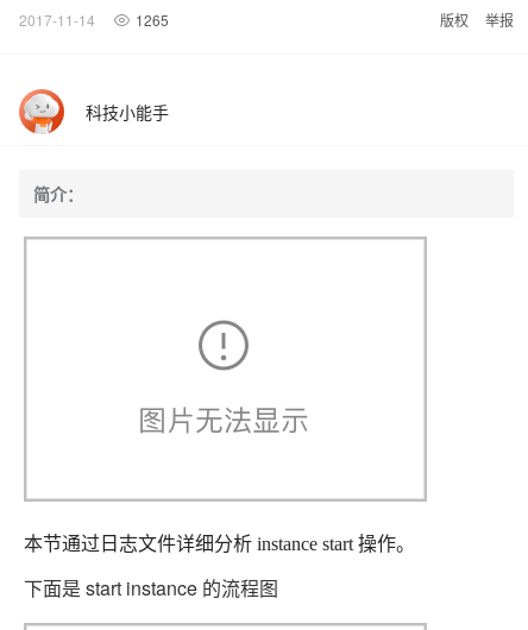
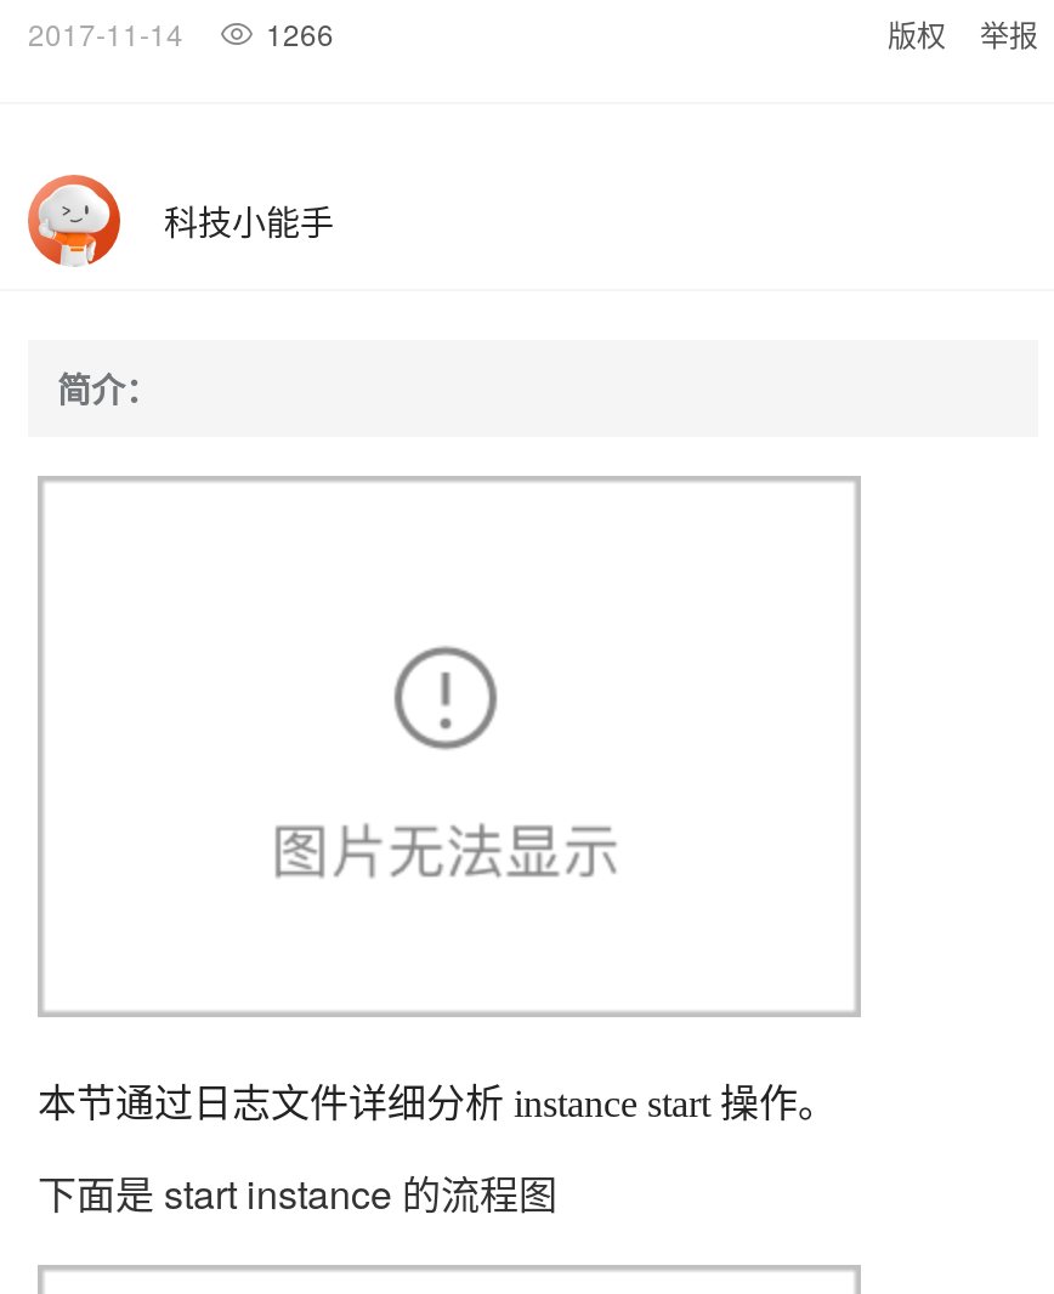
[19,10,169,30] 2017-11-14 1265 -> [28,12,334,53] 2017-11-14 1266

